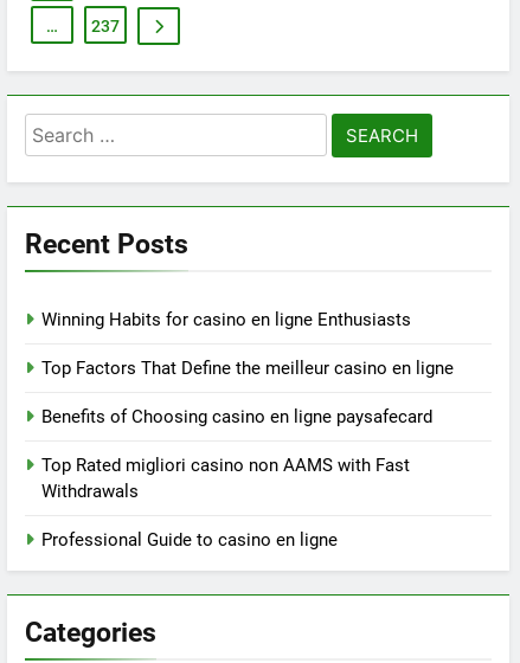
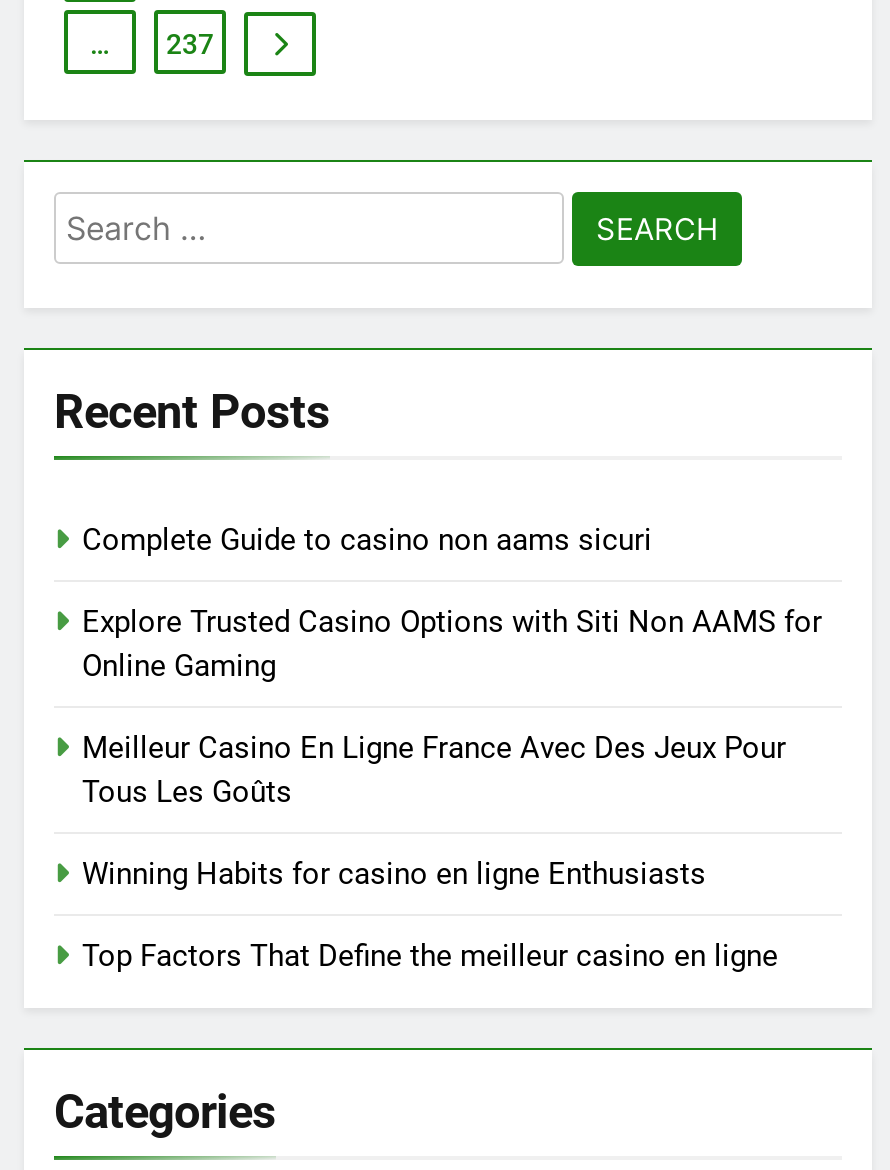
none -> [82,521,822,809] Complete Guide to casino non aams sicuri | Explore Trusted Casino Options with Siti Non AAMS for | Online Gaming | Meilleur Casino En Ligne France Avec Des Jeux Pour | Tous Les Goûts
moved [41,309,454,379] -> [82,855,778,973]: Winning Habits for casino en ligne Enthusiasts | Top Factors That Define the meilleur casino en ligne
[41,406,432,550] Benefits of Choosing casino en ligne paysafecard | Top Rated migliori casino non AAMS with Fast | Withdrawals | Professional Guide to casino en ligne -> none

